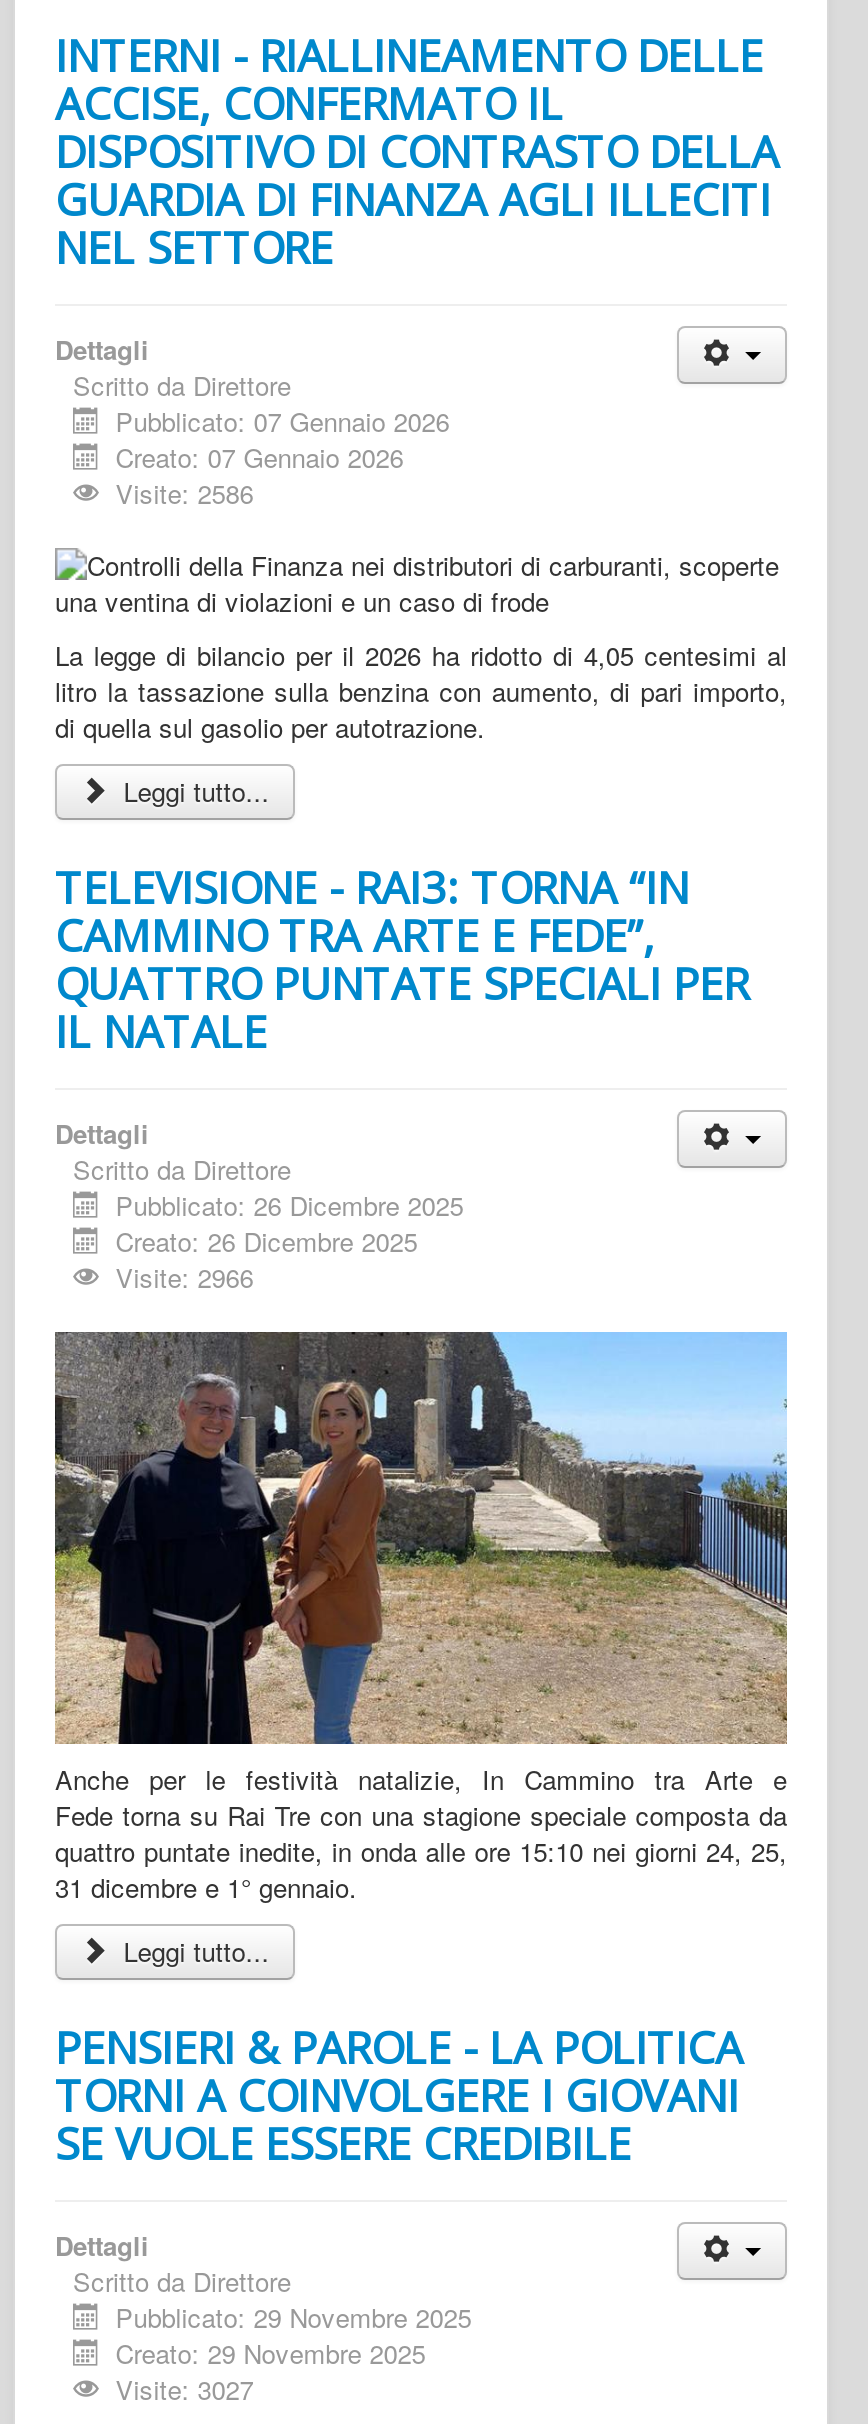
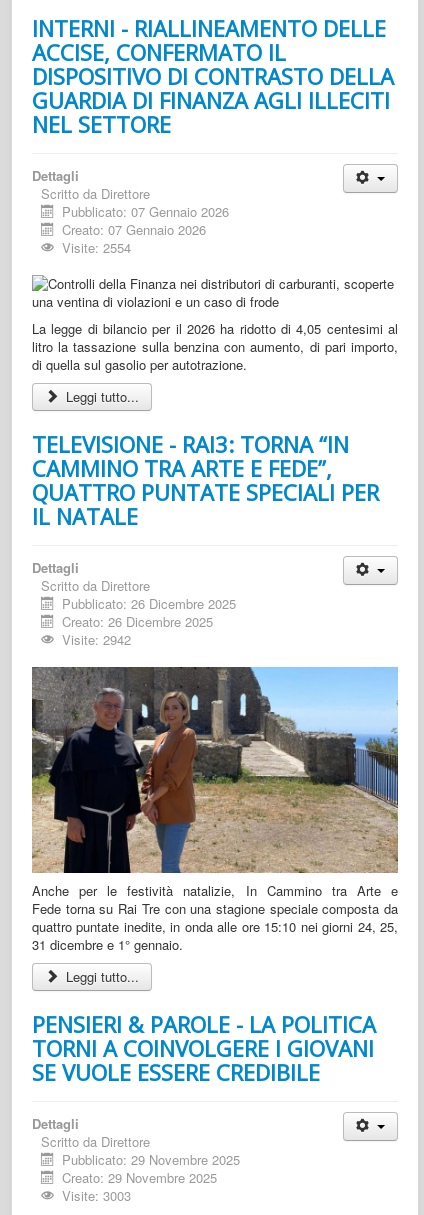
[115,473,253,511] Visite: 2586 -> [62,238,131,257] Visite: 2554
[115,1257,253,1295] Visite: 2966 -> [62,630,131,649] Visite: 2942
[115,2369,253,2407] Visite: 3027 -> [62,1186,131,1205] Visite: 3003

